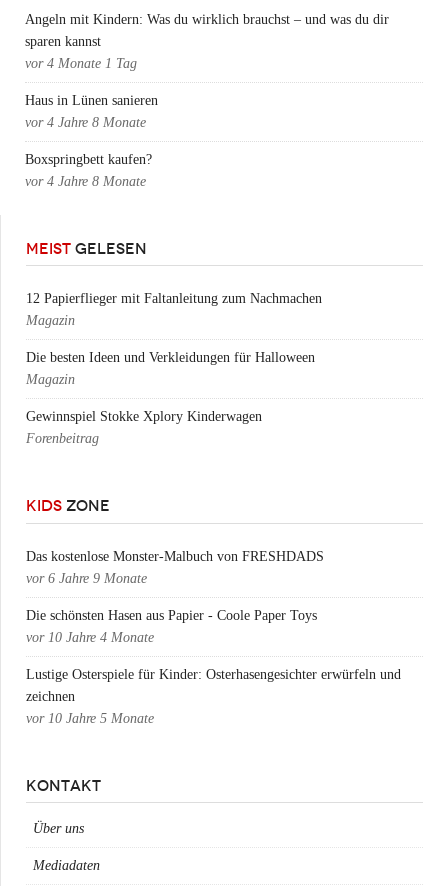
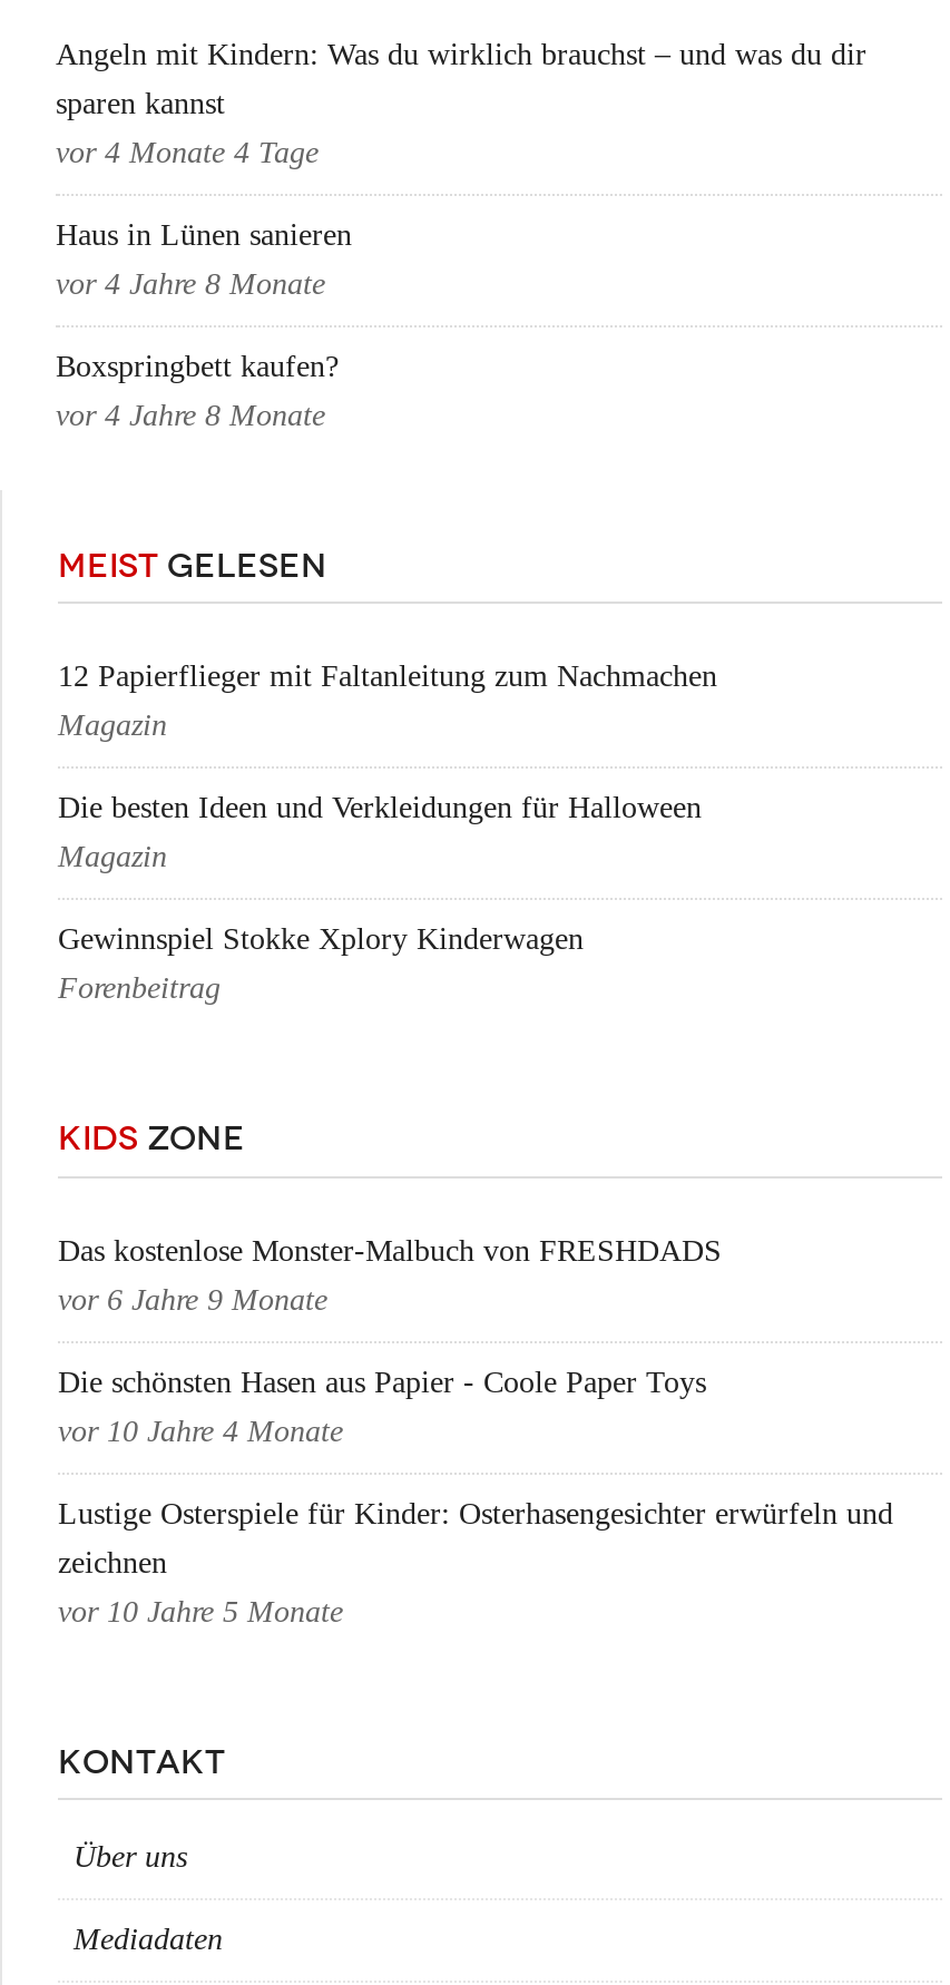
[25,55,137,70] vor 4 Monate 1 Tag -> [56,135,319,168] vor 4 Monate 4 Tage

